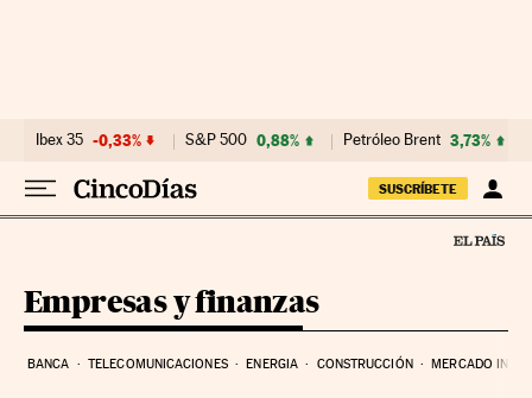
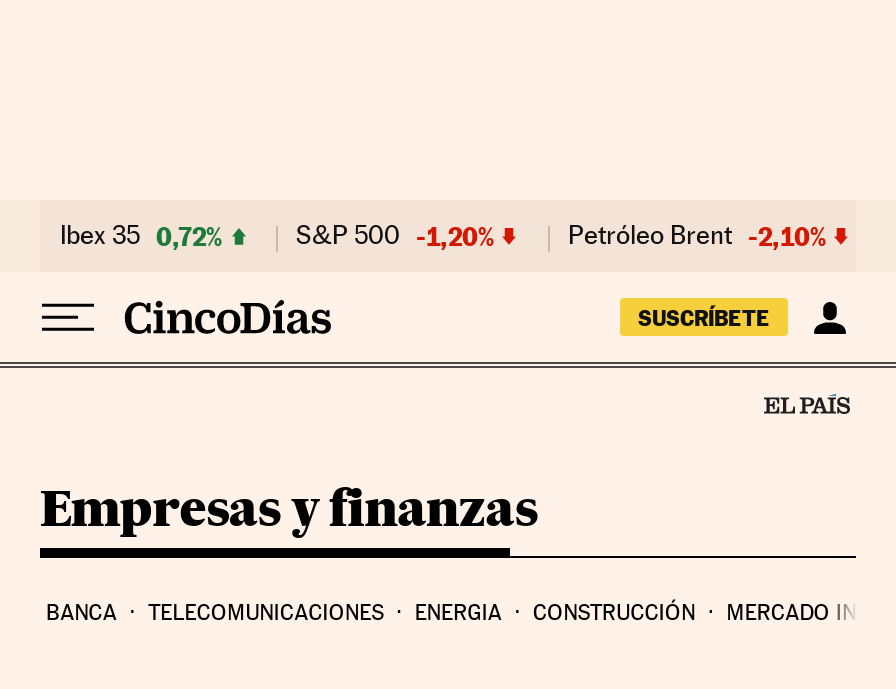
[36,131,141,150] Ibex 35 -0,33% -> [60,220,222,252] Ibex 35 0,72%
[185,131,299,150] S&P 500 0,88% -> [296,220,494,252] S&P 500 -1,20%
[343,131,490,150] Petróleo Brent 3,73% -> [568,220,826,252] Petróleo Brent -2,10%

